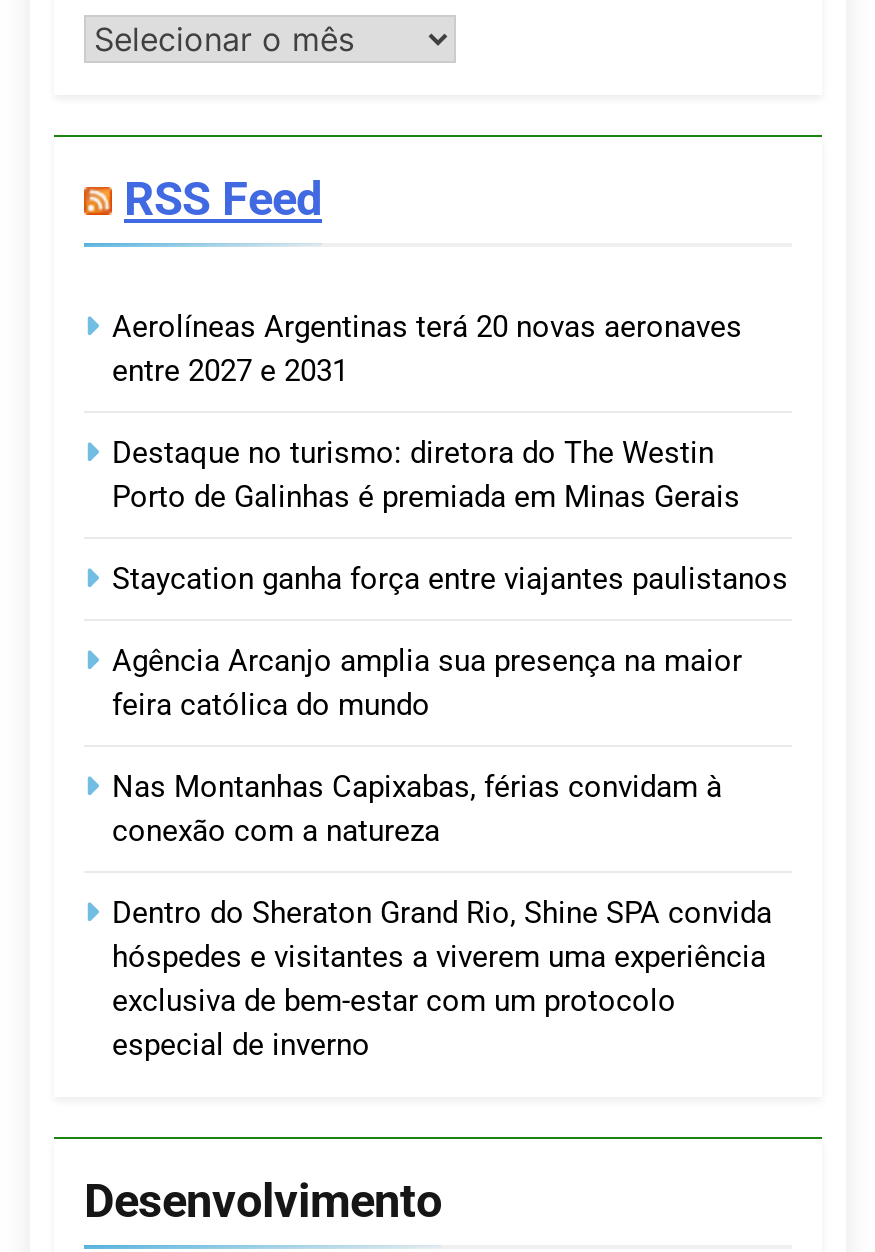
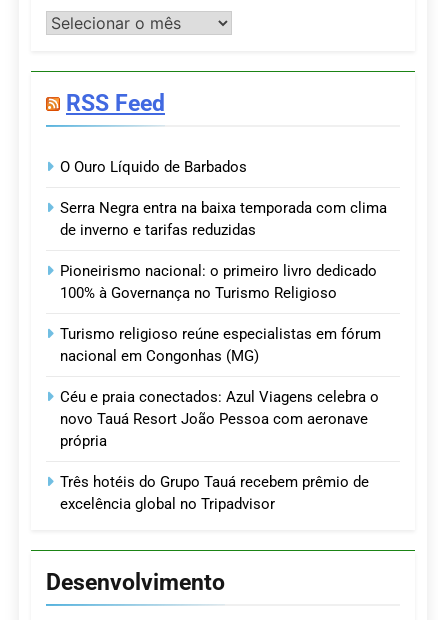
[112,309,742,389] Aerolíneas Argentinas terá 20 novas aeronaves | entre 2027 e 2031 -> [60,158,247,176] O Ouro Líquido de Barbados
[112,435,740,515] Destaque no turismo: diretora do The Westin | Porto de Galinhas é premiada em Minas Gerais -> [60,199,387,239] Serra Negra entra na baixa temporada com clima | de inverno e tarifas reduzidas
[112,561,788,597] Staycation ganha força entre viajantes paulistanos -> [60,262,377,302] Pioneirismo nacional: o primeiro livro dedicado | 100% à Governança no Turismo Religioso
[112,643,742,723] Agência Arcanjo amplia sua presença na maior | feira católica do mundo -> [60,325,381,365] Turismo religioso reúne especialistas em fórum | nacional em Congonhas (MG)
[112,769,722,849] Nas Montanhas Capixabas, férias convidam à | conexão com a natureza -> [60,388,379,450] Céu e praia conectados: Azul Viagens celebra o | novo Tauá Resort João Pessoa com aeronave | própria
[112,895,772,1063] Dentro do Sheraton Grand Rio, Shine SPA convida | hóspedes e visitantes a viverem uma experiência | exclusiva de bem-estar com um protocolo | especial de inverno -> [60,473,369,513] Três hotéis do Grupo Tauá recebem prêmio de | excelência global no Tripadvisor

